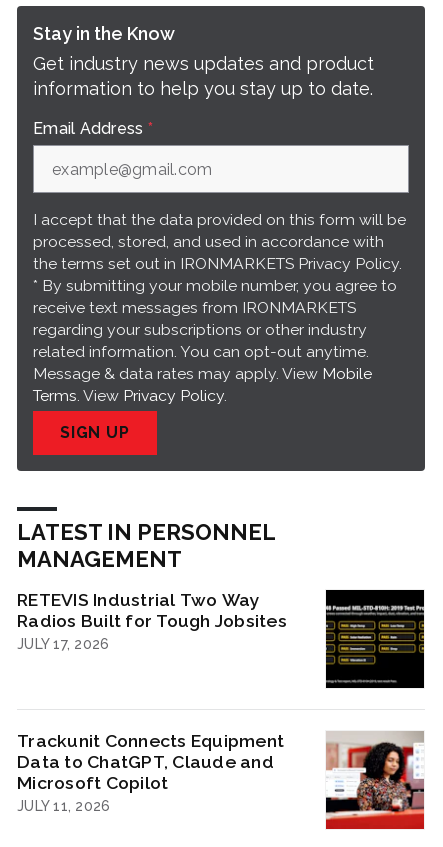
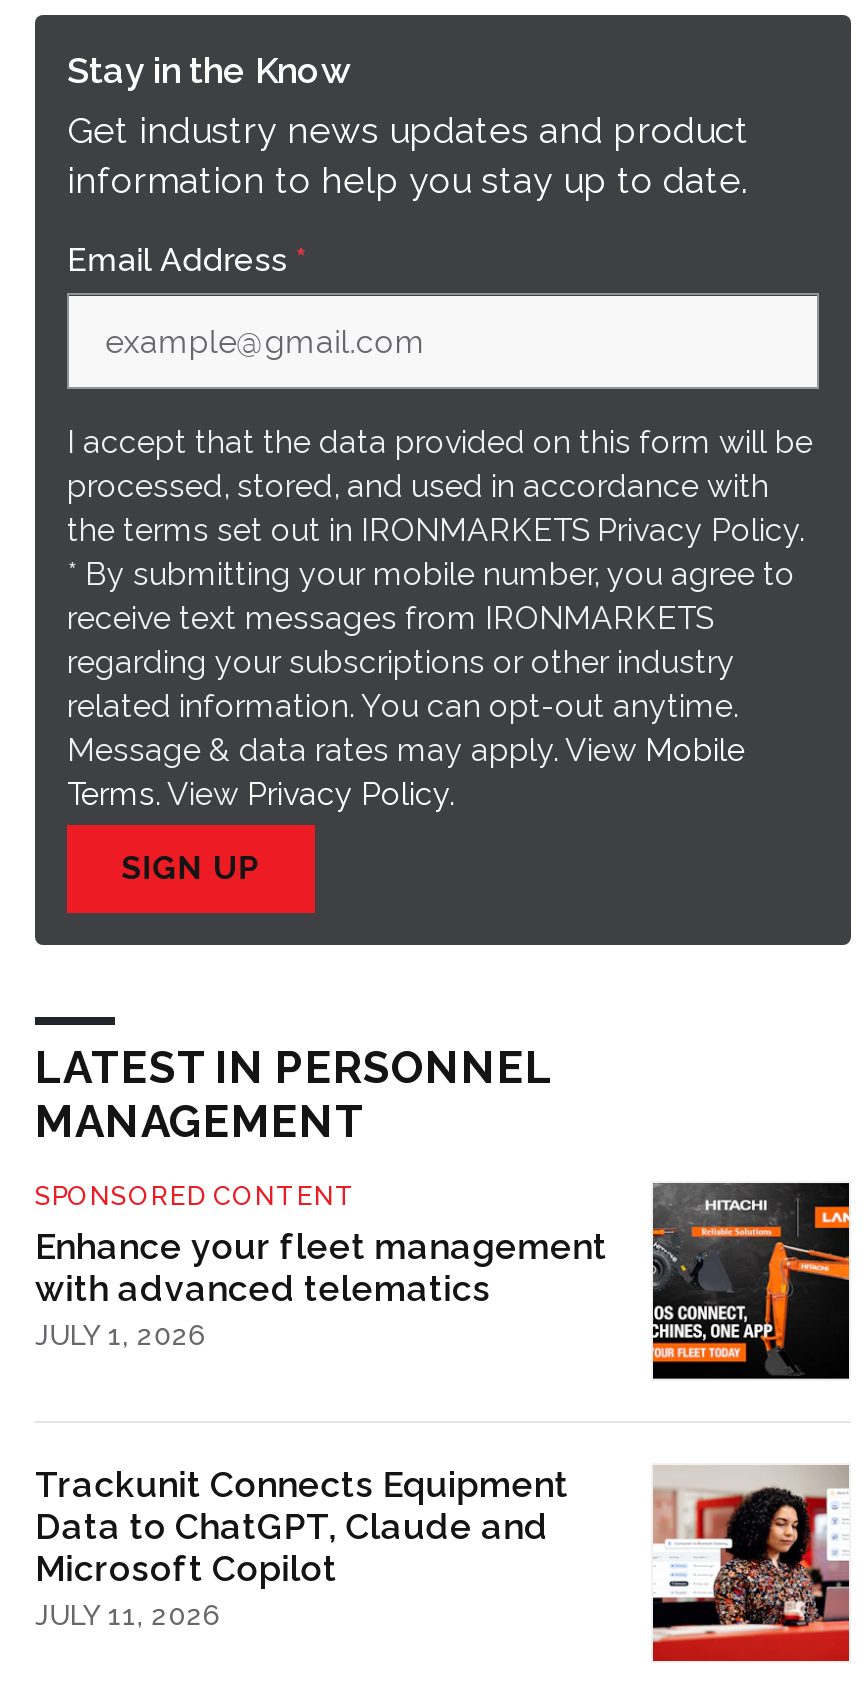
[17,589,425,687] [image] | RETEVIS Industrial Two Way | Radios Built for Tough Jobsites | JULY 17, 2026 -> [35,1181,851,1375] [image] | SPONSORED CONTENT | Enhance your fleet management | with advanced telematics | JULY 1, 2026

